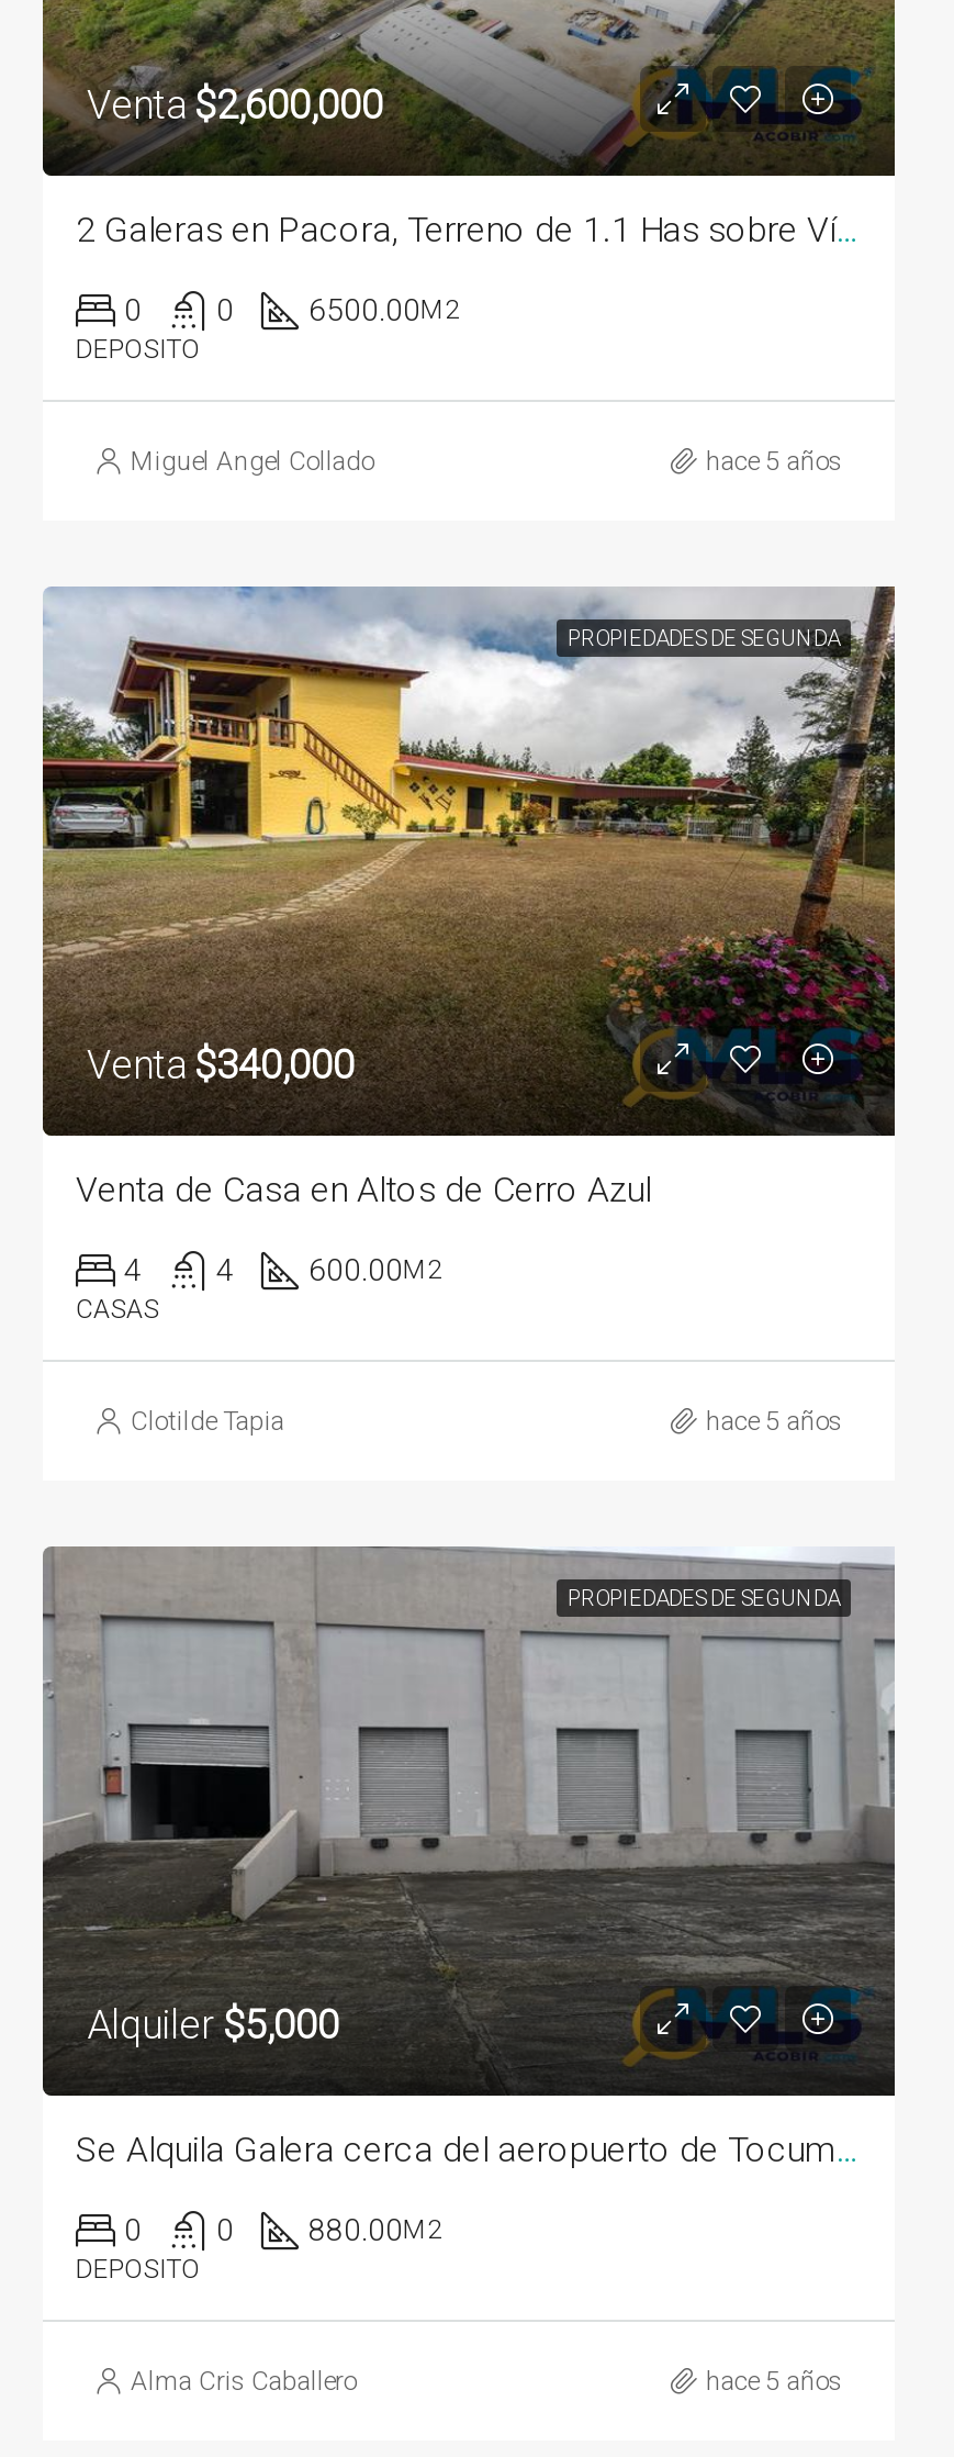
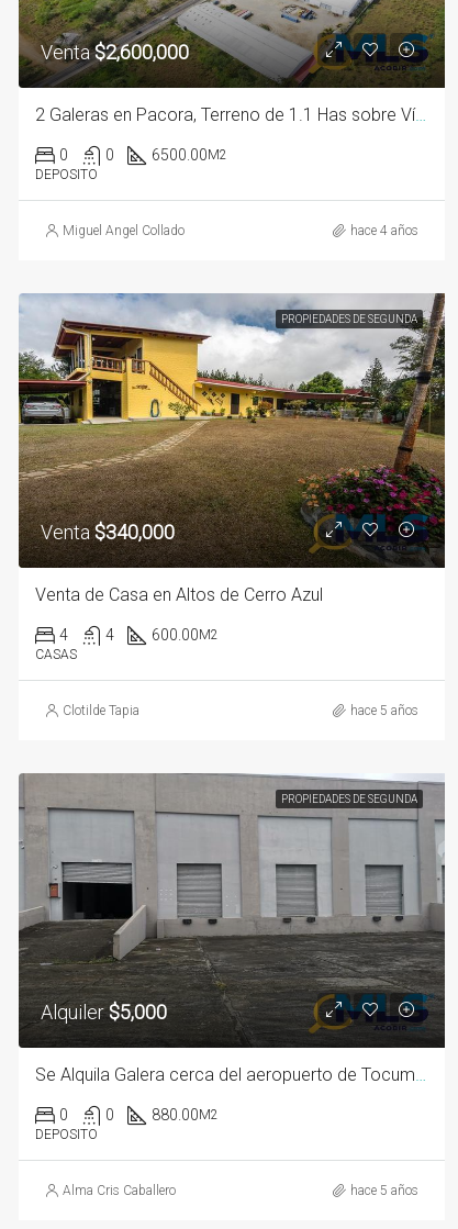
[706,446,842,477] hace 5 años -> [350,223,418,238] hace 4 años

